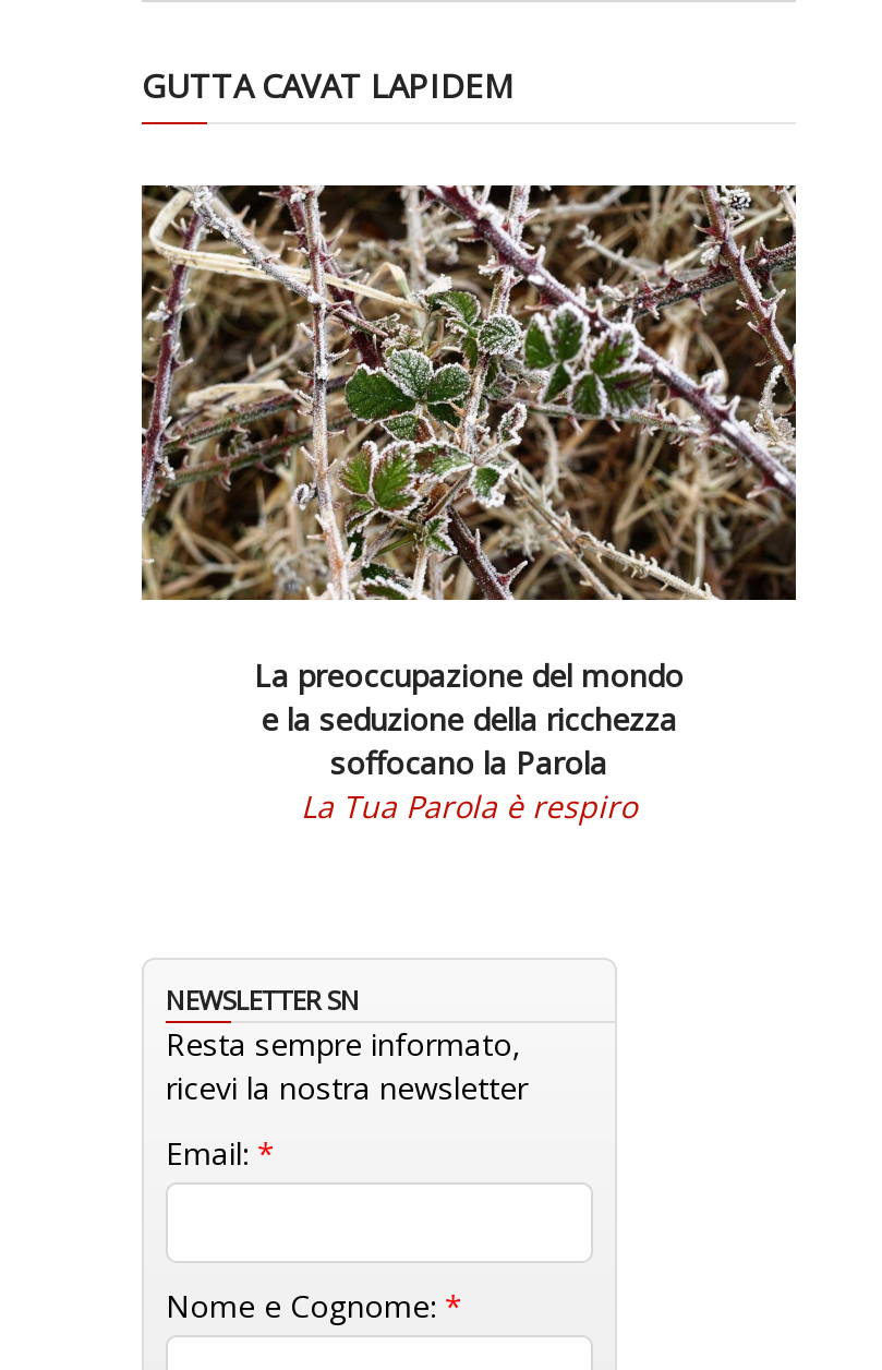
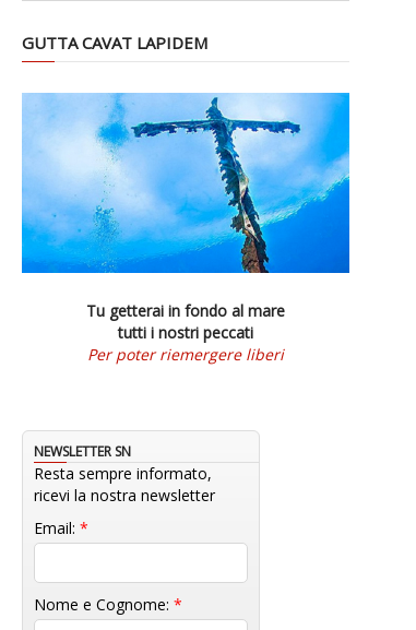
[140,183,798,827] [image] | La preoccupazione del mondo | e la seduzione della ricchezza | soffocano la Parola | La Tua Parola è respiro -> [21,92,350,365] [image] | Tu getterai in fondo al mare | tutti i nostri peccati | Per poter riemergere liberi

